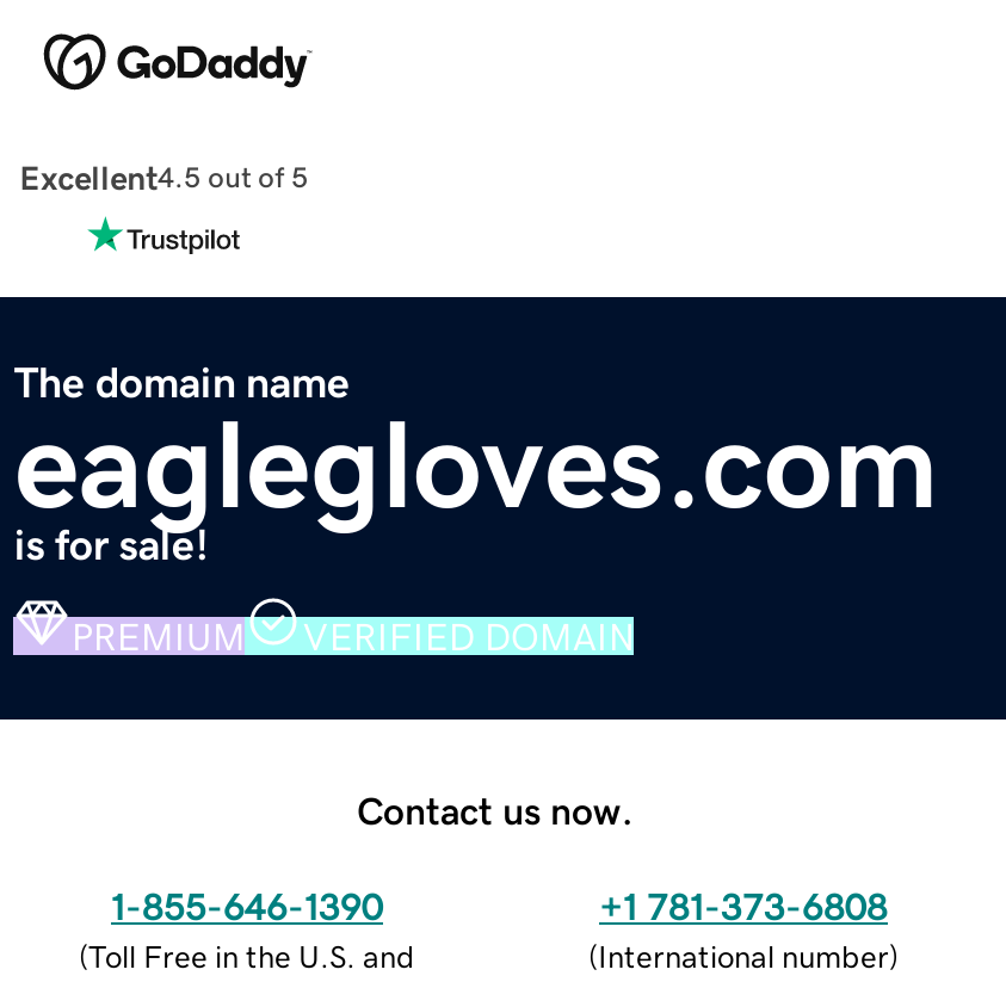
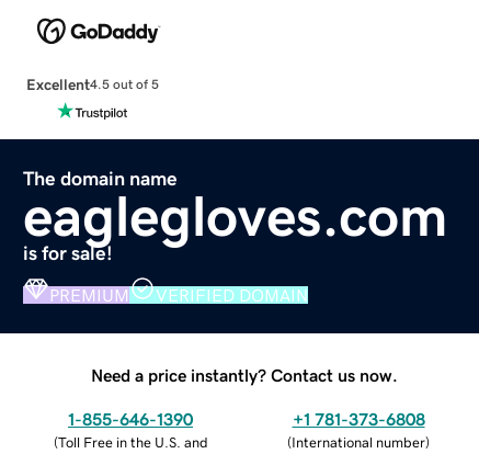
[357,790,634,828] Contact us now. -> [91,366,398,383] Need a price instantly? Contact us now.

